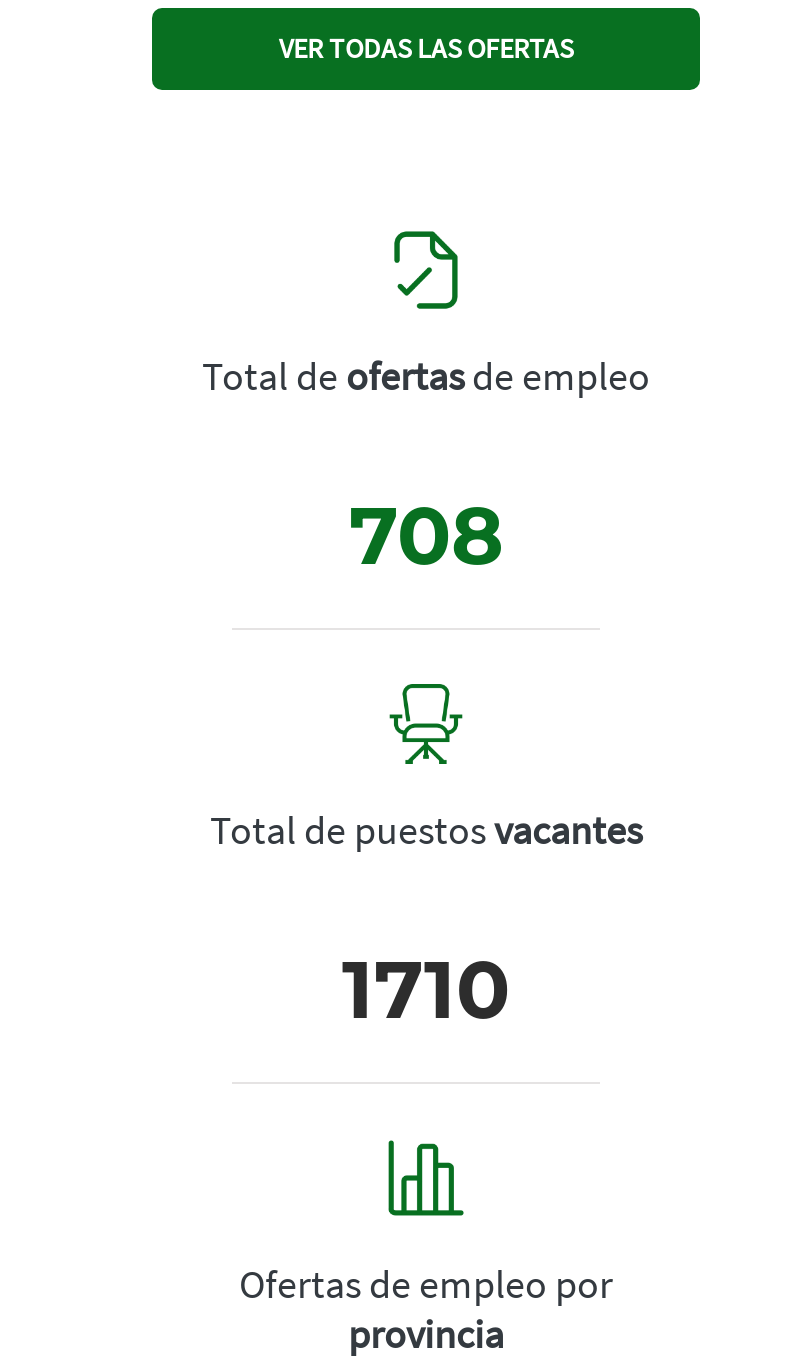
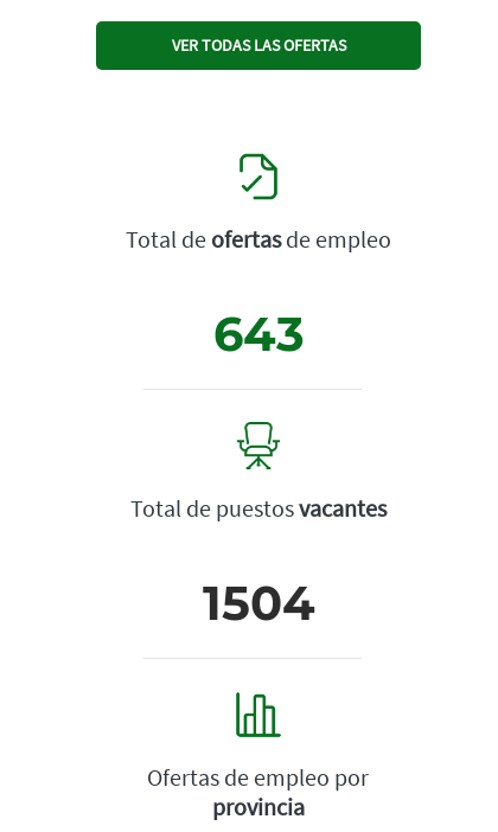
[349,485,503,583] 708 -> [213,304,304,362] 643
[342,939,510,1037] 1710 -> [202,573,315,631] 1504

